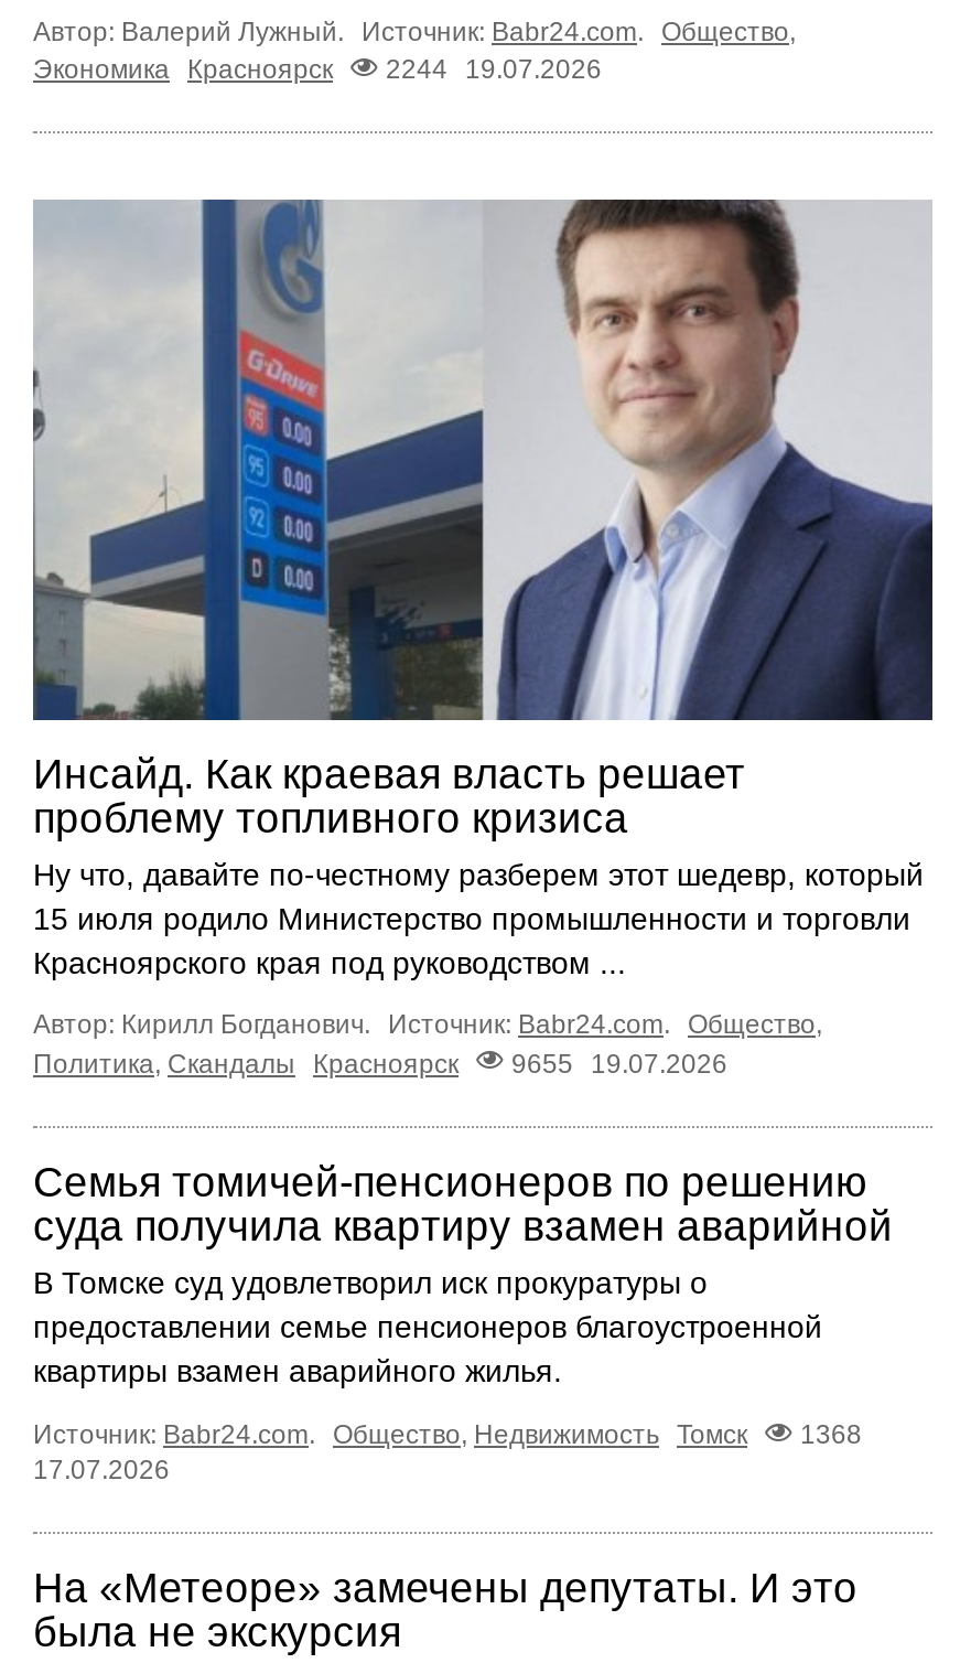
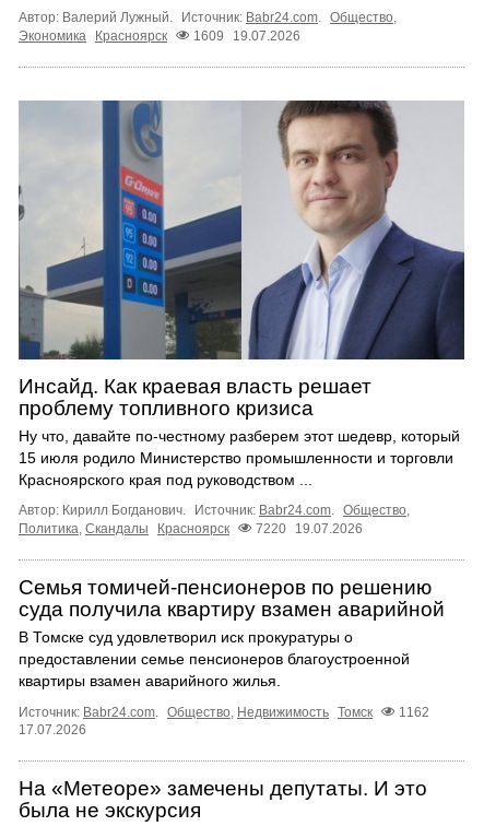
[33,54,602,84] Экономика Красноярск 2244 19.07.2026 -> [19,29,300,44] Экономика Красноярск 1609 19.07.2026
[33,1048,727,1079] Политика, Скандалы Красноярск 9655 19.07.2026 -> [19,521,363,536] Политика, Скандалы Красноярск 7220 19.07.2026
[33,1418,862,1449] Источник: Babr24.com. Общество, Недвижимость Томск 1368 -> [19,705,429,720] Источник: Babr24.com. Общество, Недвижимость Томск 1162

